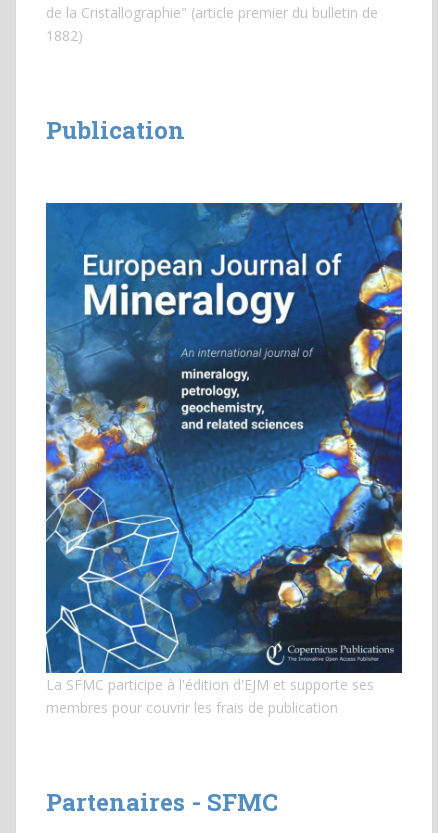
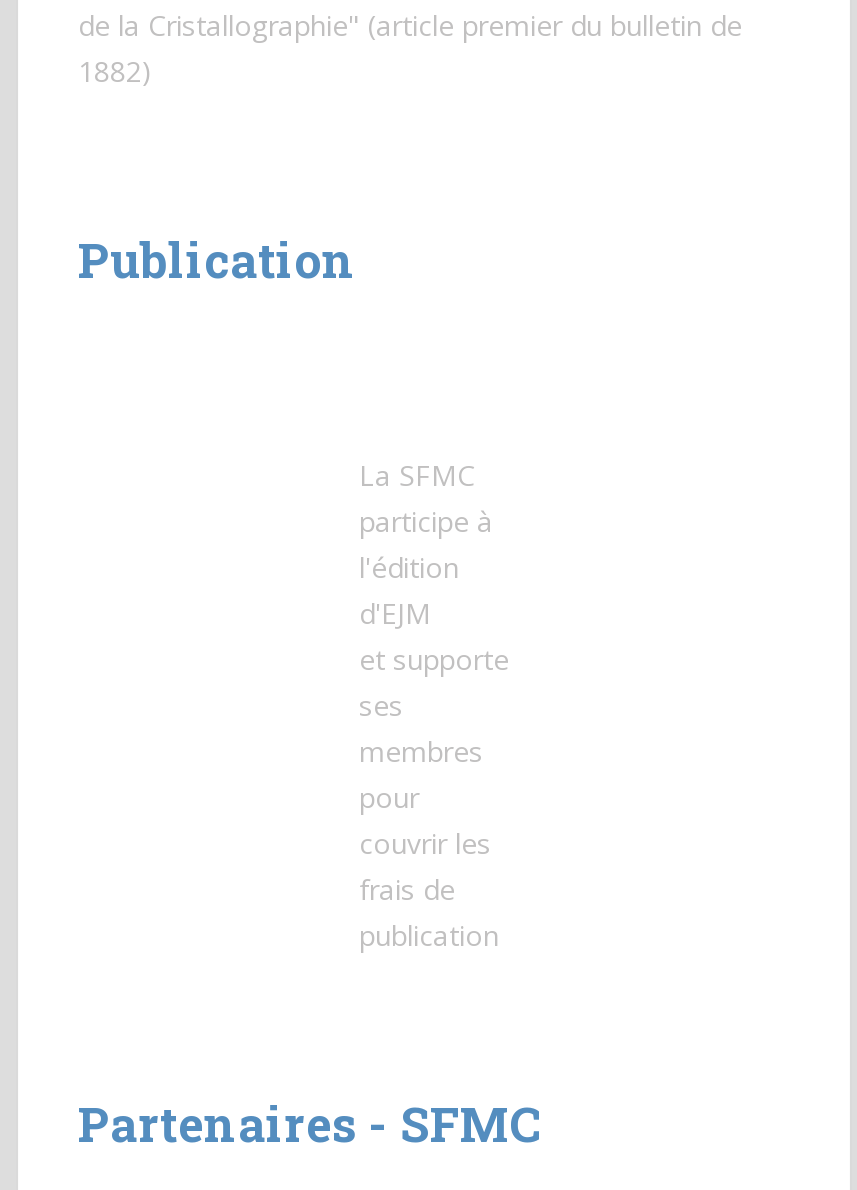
[45,202,403,674] [image] -> none

